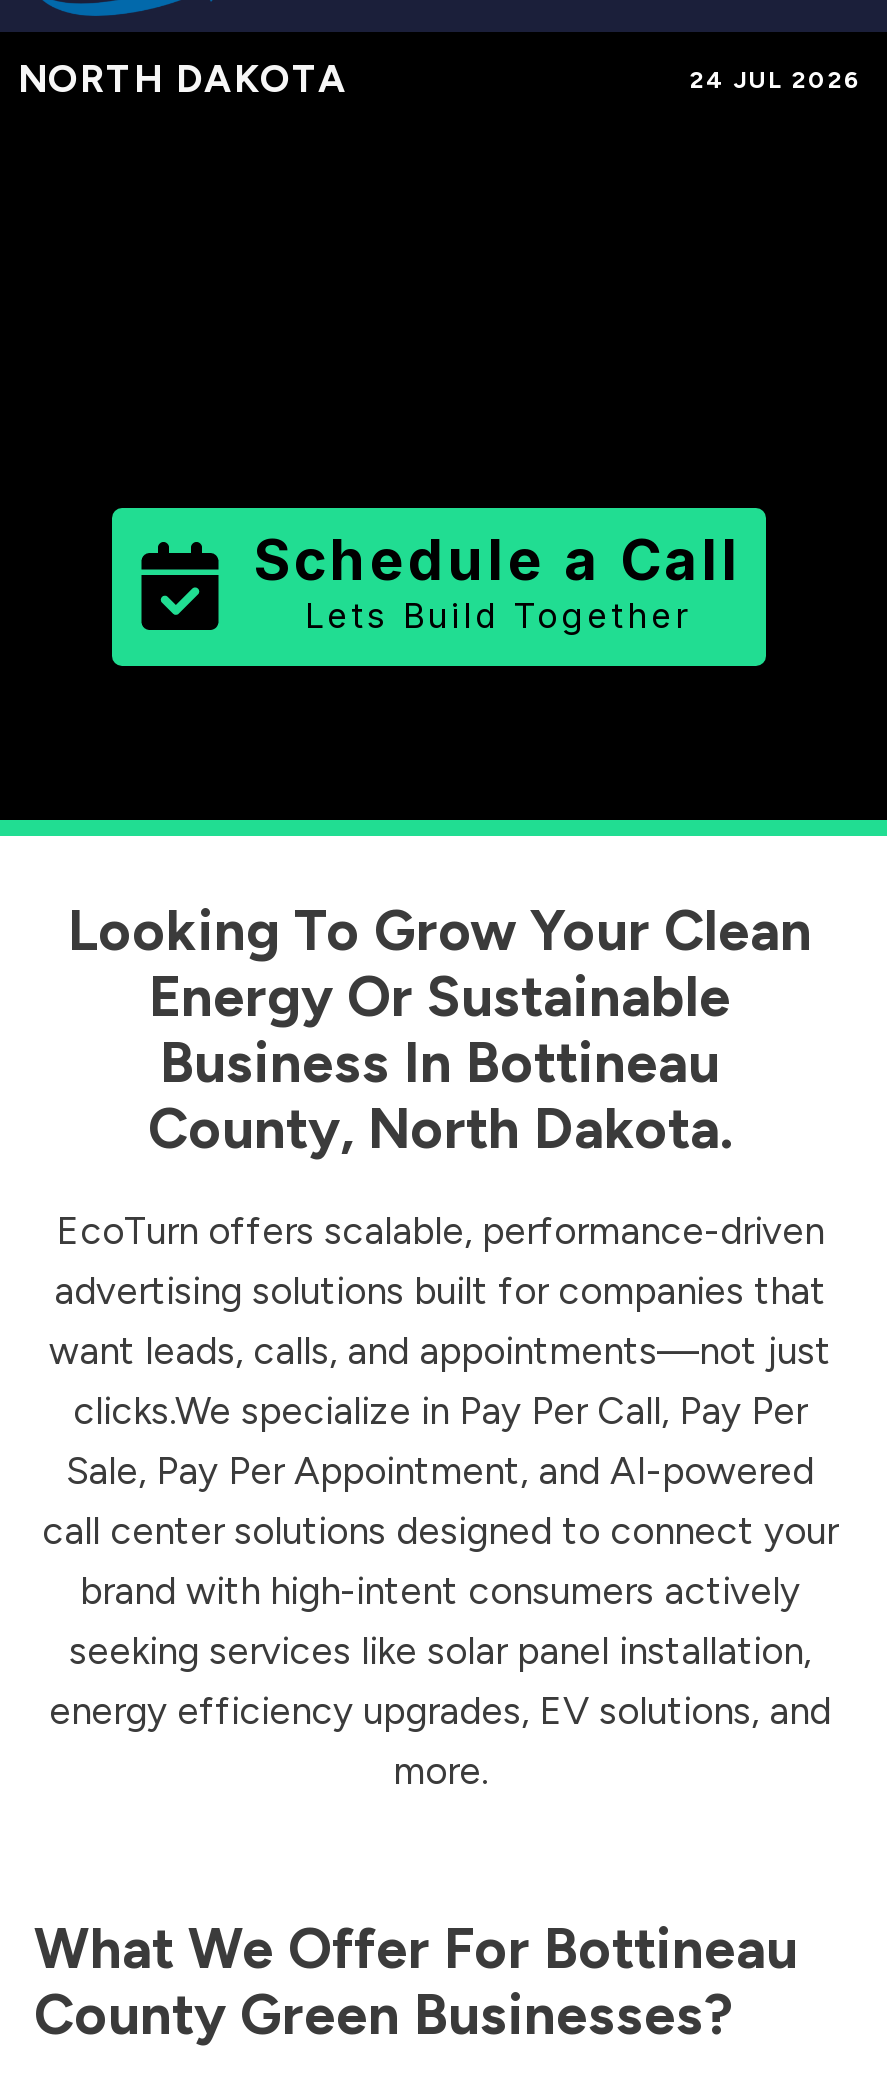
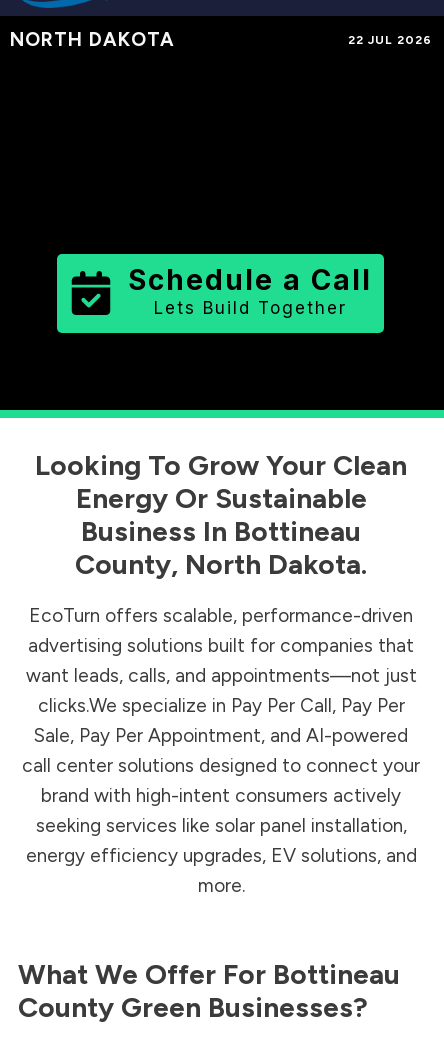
[690,65,862,93] 24 JUL 2026 -> [348,32,432,46] 22 JUL 2026

